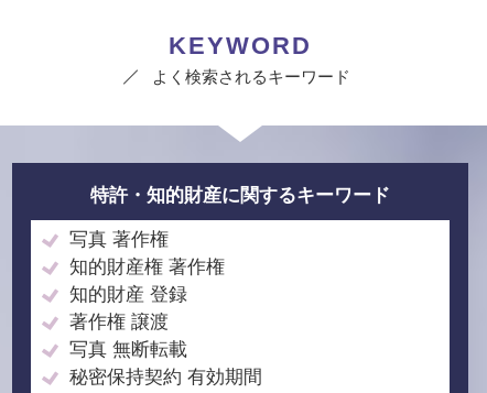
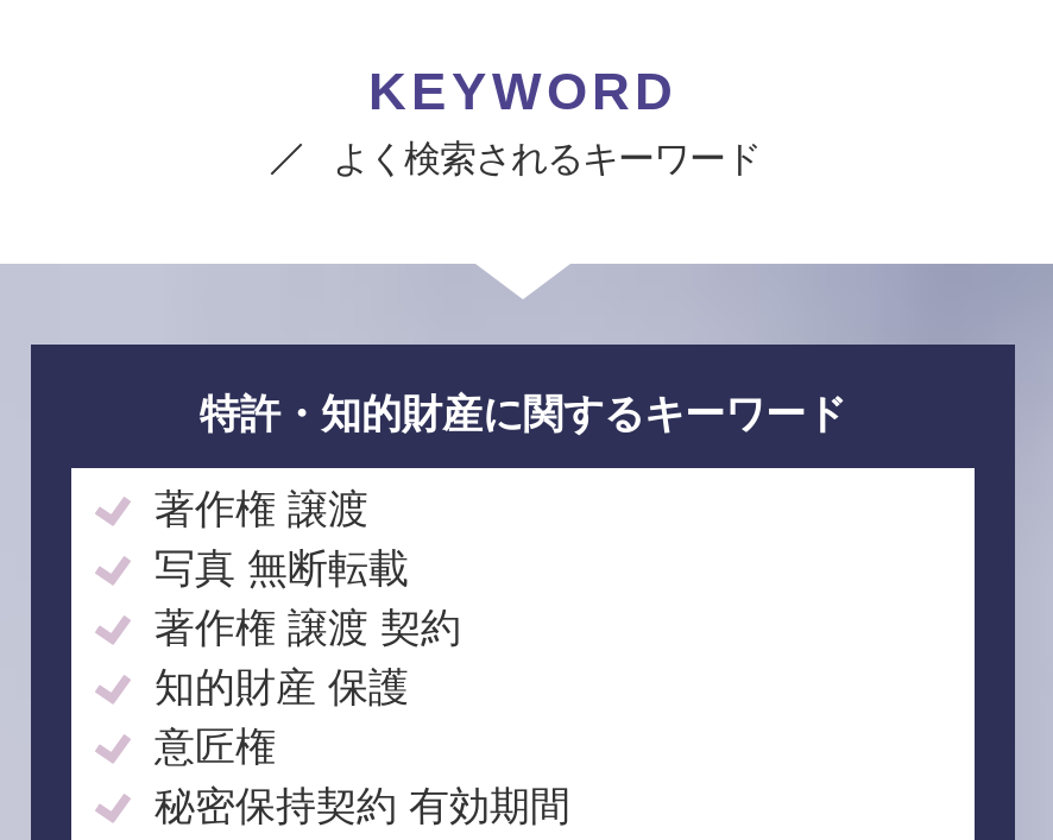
[69,229,225,305] 写真 著作権 | 知的財産権 著作権 | 知的財産 登録 -> none
moved [69,312,187,360] -> [155,487,409,592]: 著作権 譲渡 | 写真 無断転載
none -> [155,606,461,770] 著作権 譲渡 契約 | 知的財産 保護 | 意匠権

